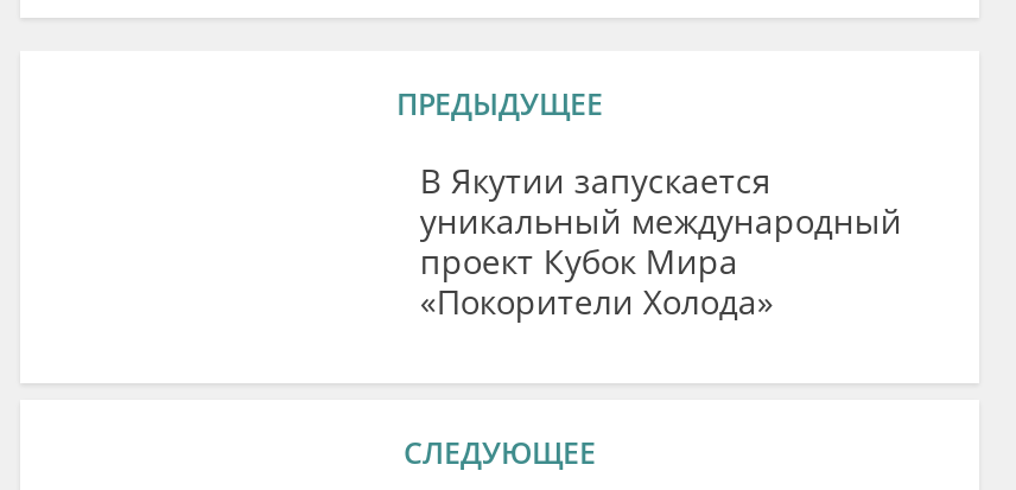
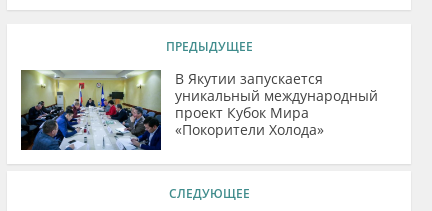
none -> [20,69,162,151] [image]

